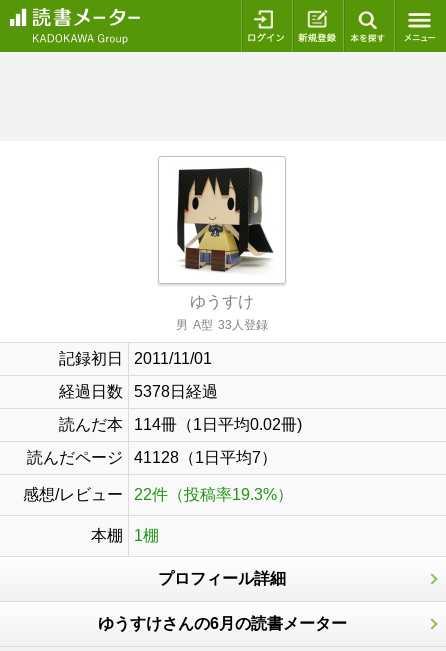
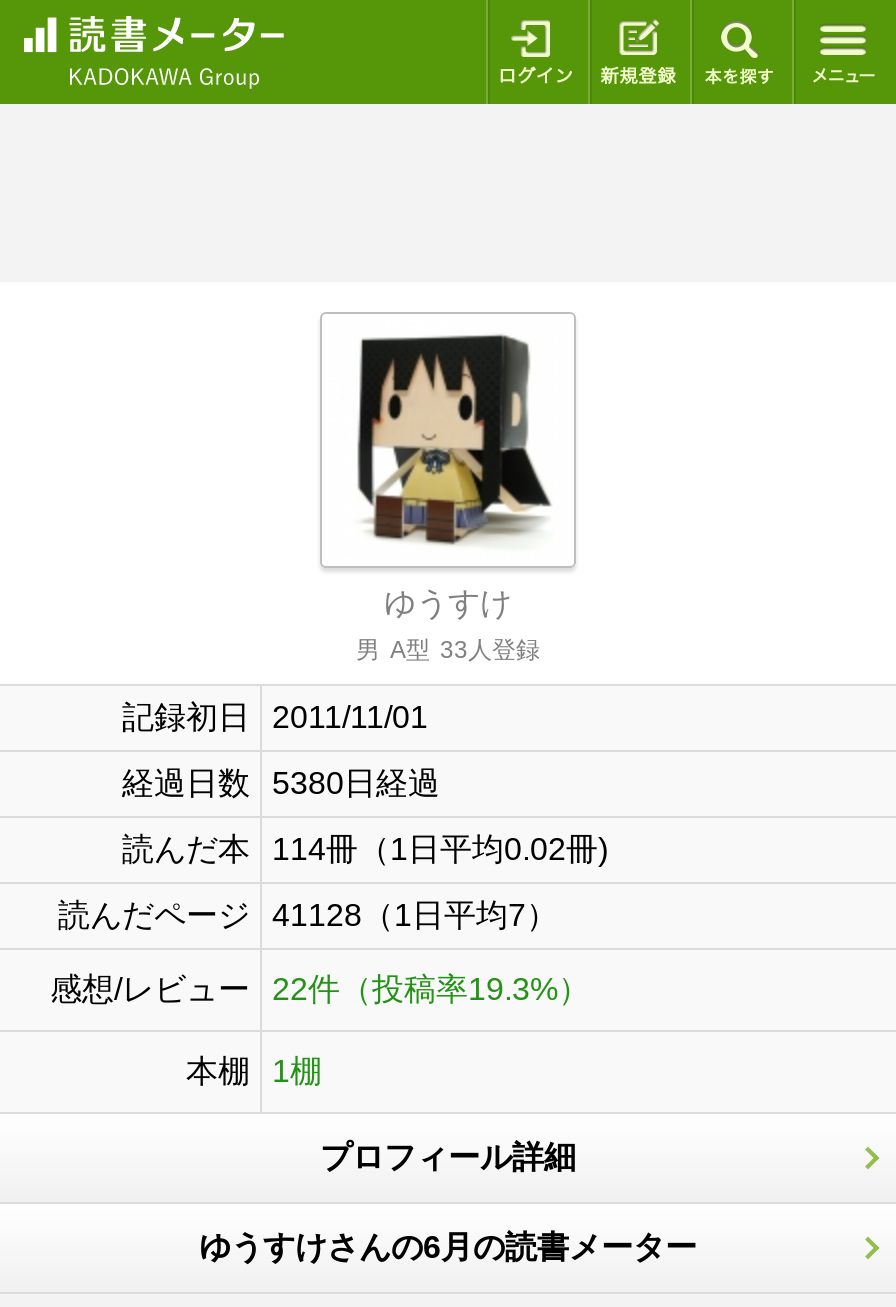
[59,383,218,400] 経過日数 5378日経過 -> [122,766,440,800] 経過日数 5380日経過

